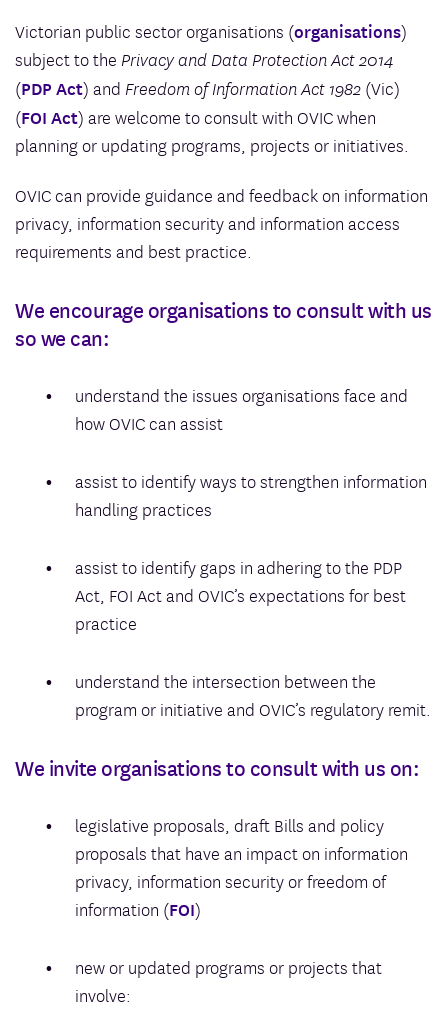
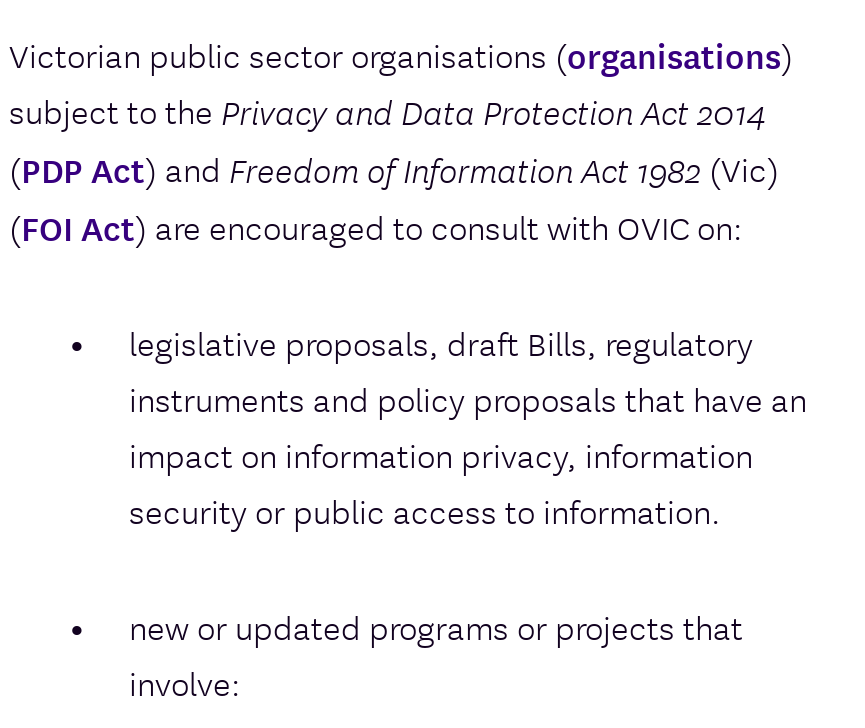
[15,104,431,921] (FOI Act) are welcome to consult with OVIC when | planning or updating programs, projects or initiatives. | OVIC can provide guidance and feedback on information | privacy, information security and information access | requirements and best practice. | We encourage organisations to consult with us | so we can: | understand the issues organisations face and | how OVIC can assist | assist to identify ways to strengthen information | handling practices | assist to identify gaps in adhering to the PDP | Act, FOI Act and OVIC’s expectations for best | practice | understand the intersection between the | program or initiative and OVIC’s regulatory remit. | We invite organisations to consult with us on: | legislative proposals, draft Bills and policy | proposals that have an impact on information | privacy, information security or freedom of | information (FOI) -> [9,201,807,535] (FOI Act) are encouraged to consult with OVIC on: | legislative proposals, draft Bills, regulatory | instruments and policy proposals that have an | impact on information privacy, information | security or public access to information.

